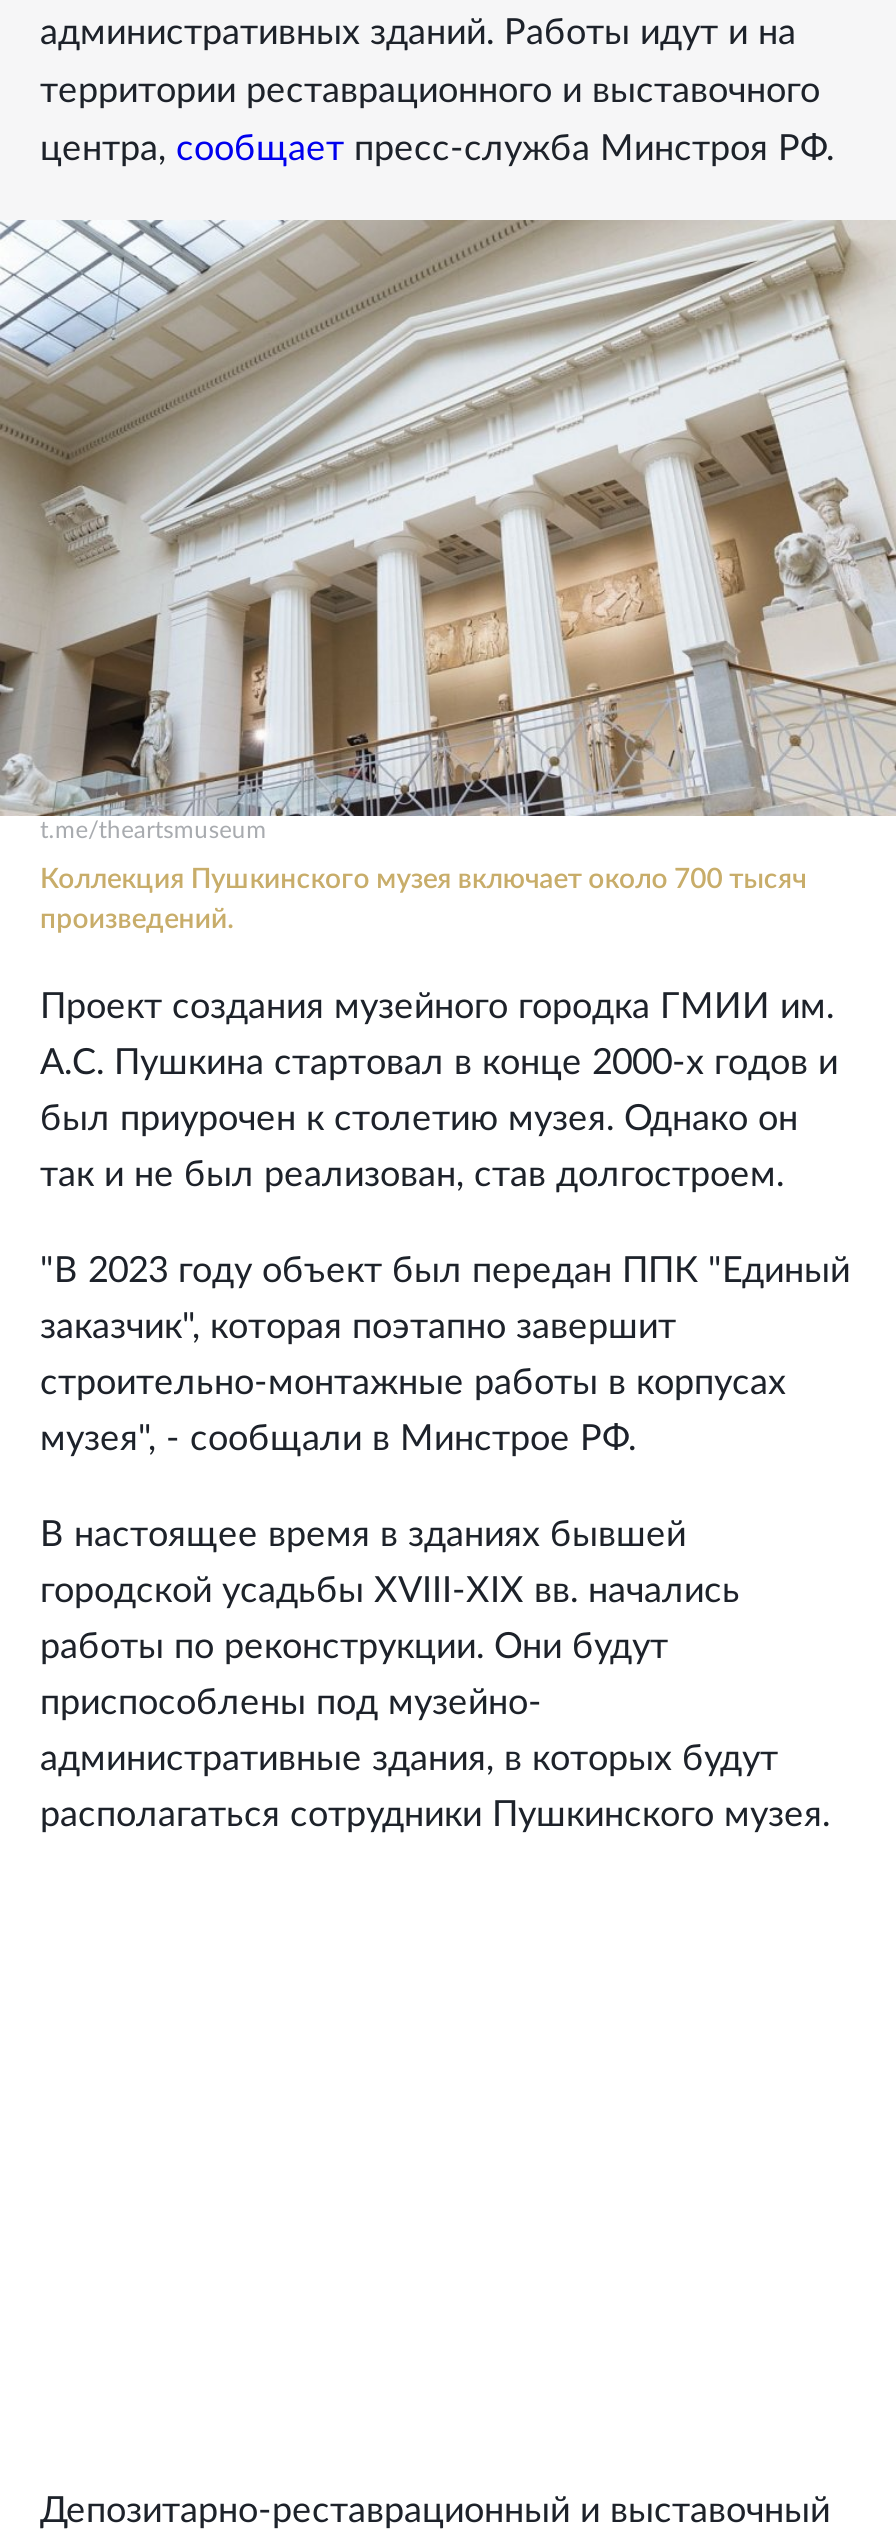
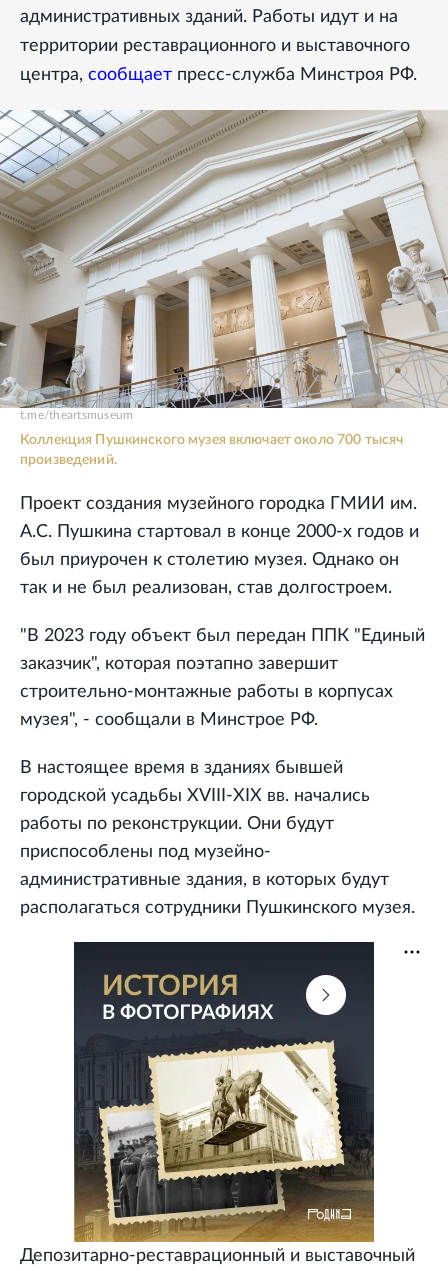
none -> [73,941,375,1243] [image]

